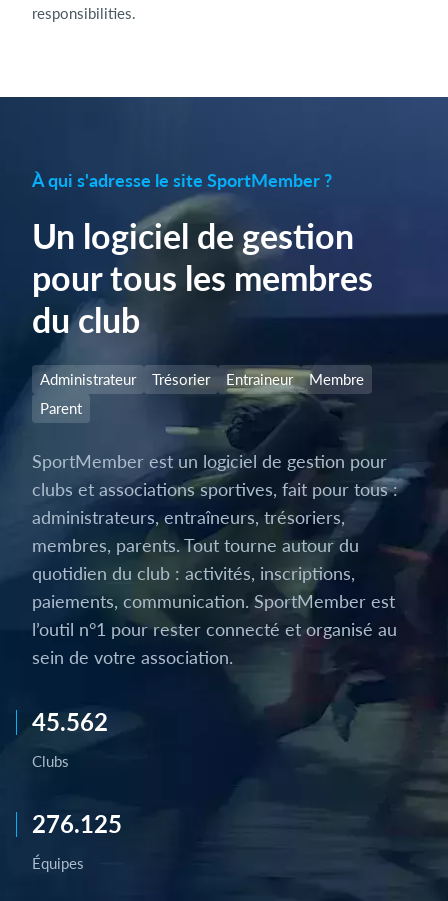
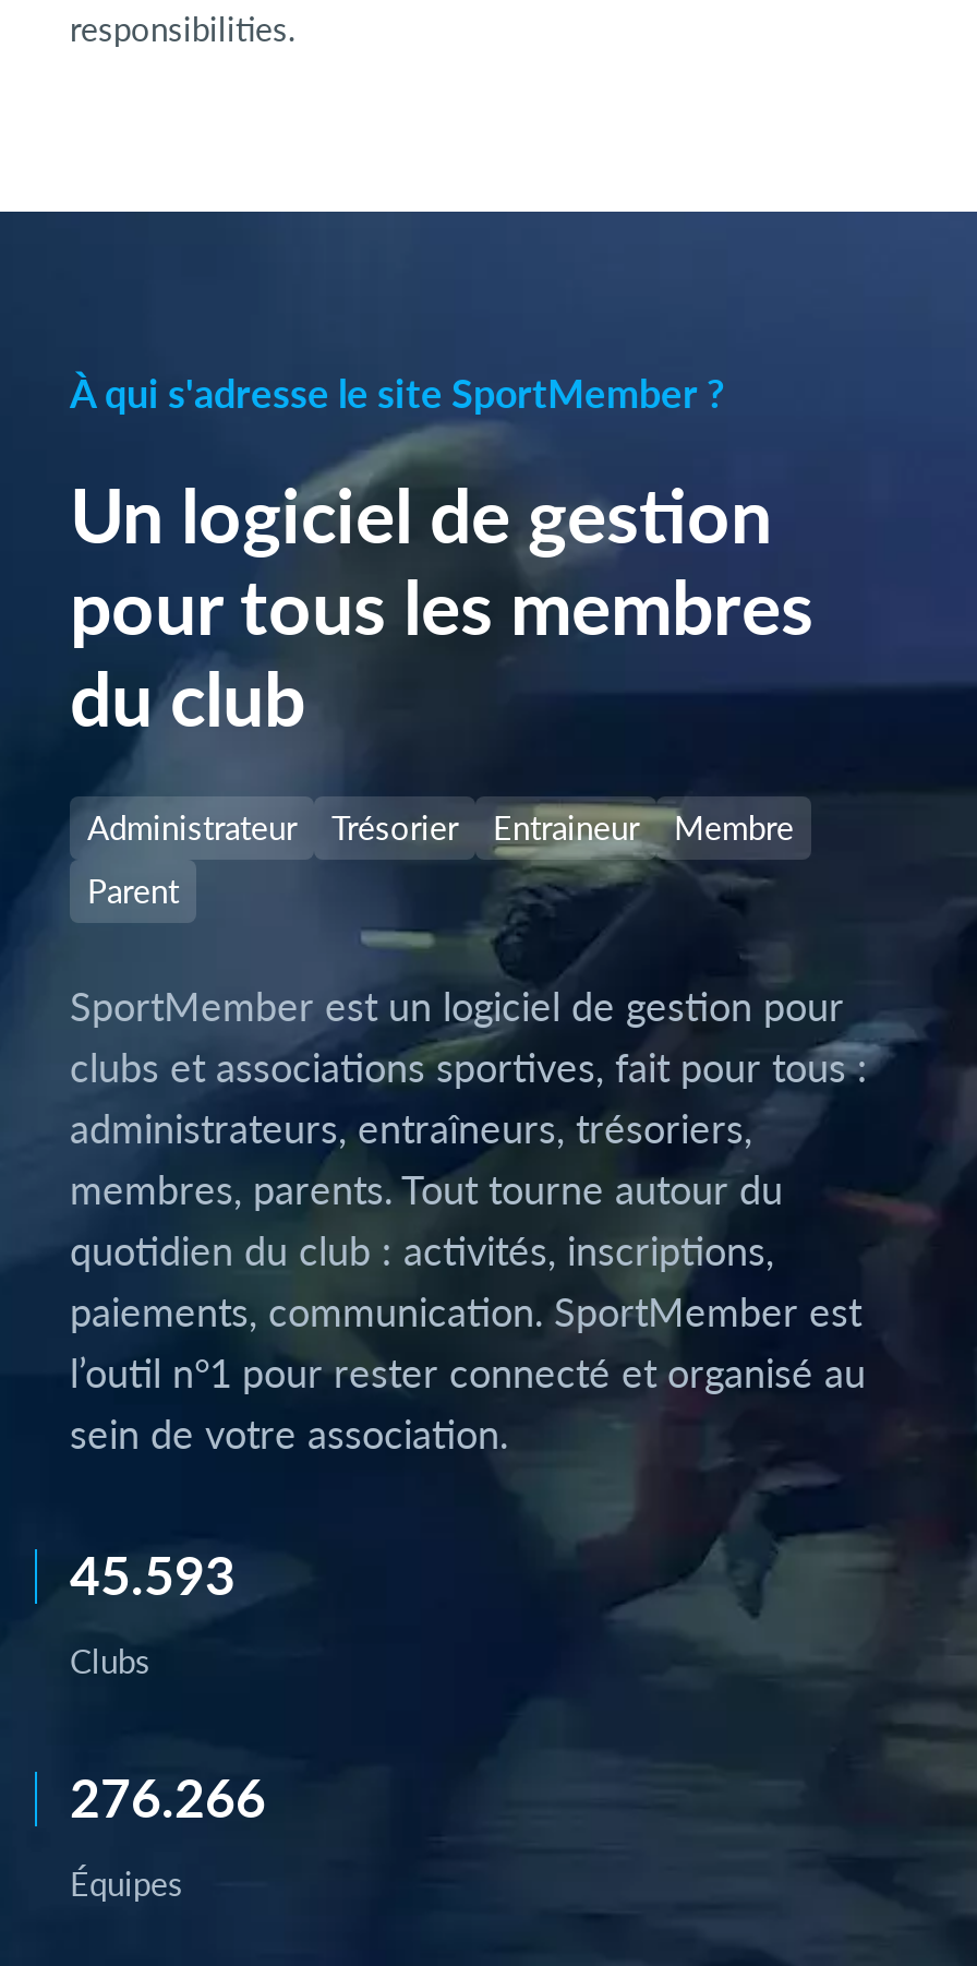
[32,707,108,736] 45.562 -> [70,1543,236,1606] 45.593
[32,809,122,838] 276.125 -> [70,1765,266,1829] 276.266

